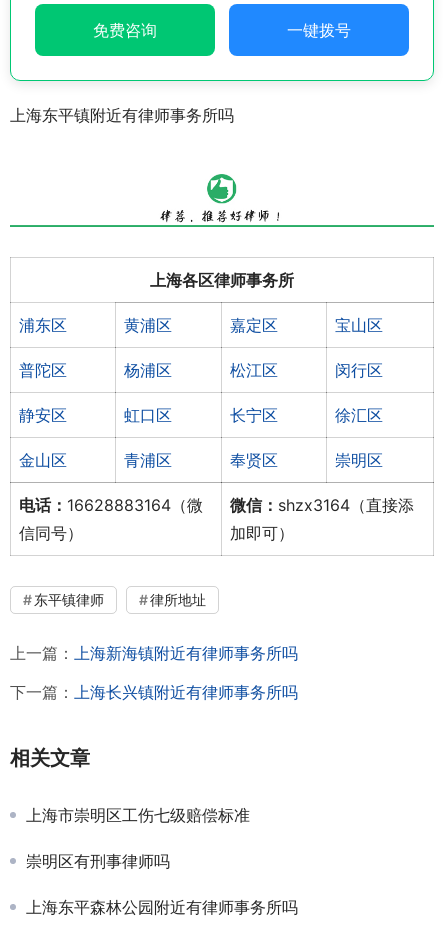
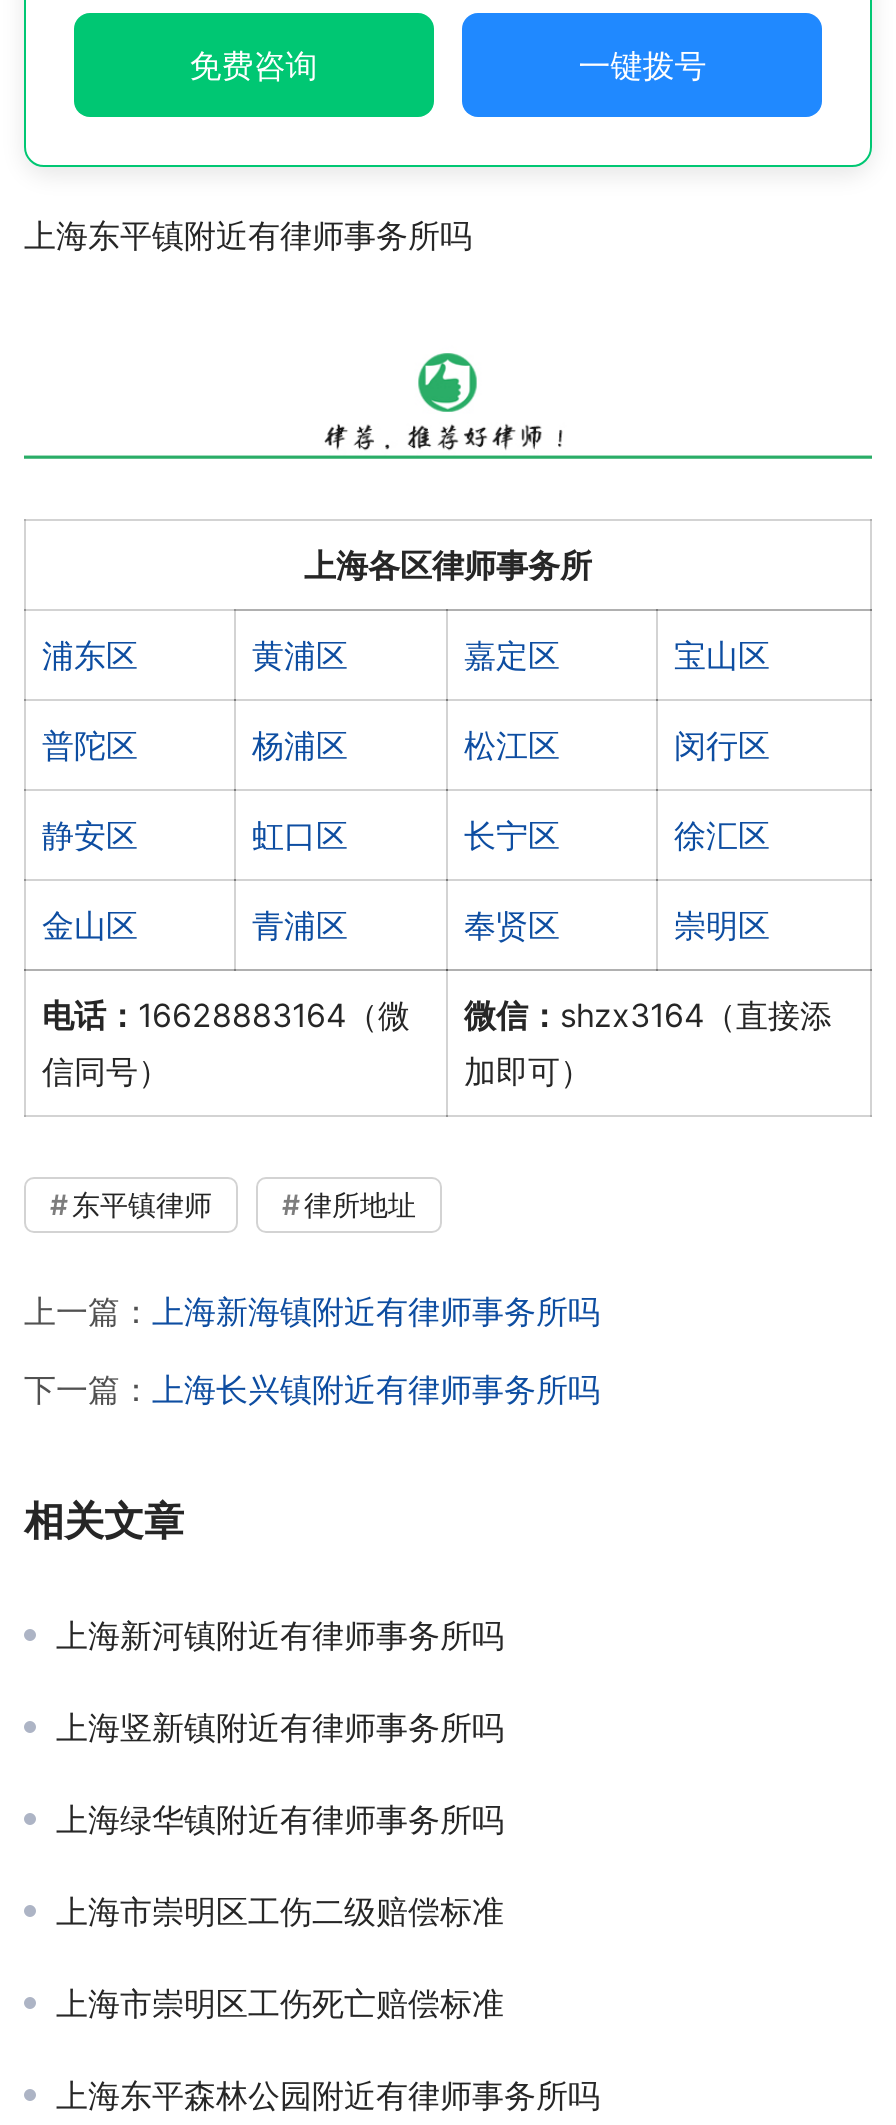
[26,804,250,870] 上海市崇明区工伤七级赔偿标准 | 崇明区有刑事律师吗 -> [56,1614,504,2022] 上海新河镇附近有律师事务所吗 | 上海竖新镇附近有律师事务所吗 | 上海绿华镇附近有律师事务所吗 | 上海市崇明区工伤二级赔偿标准 | 上海市崇明区工伤死亡赔偿标准

